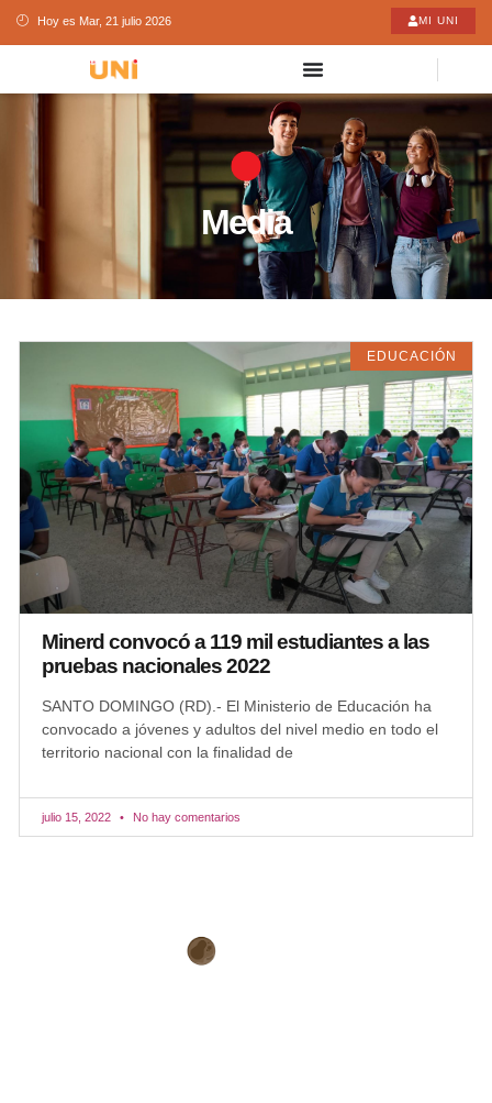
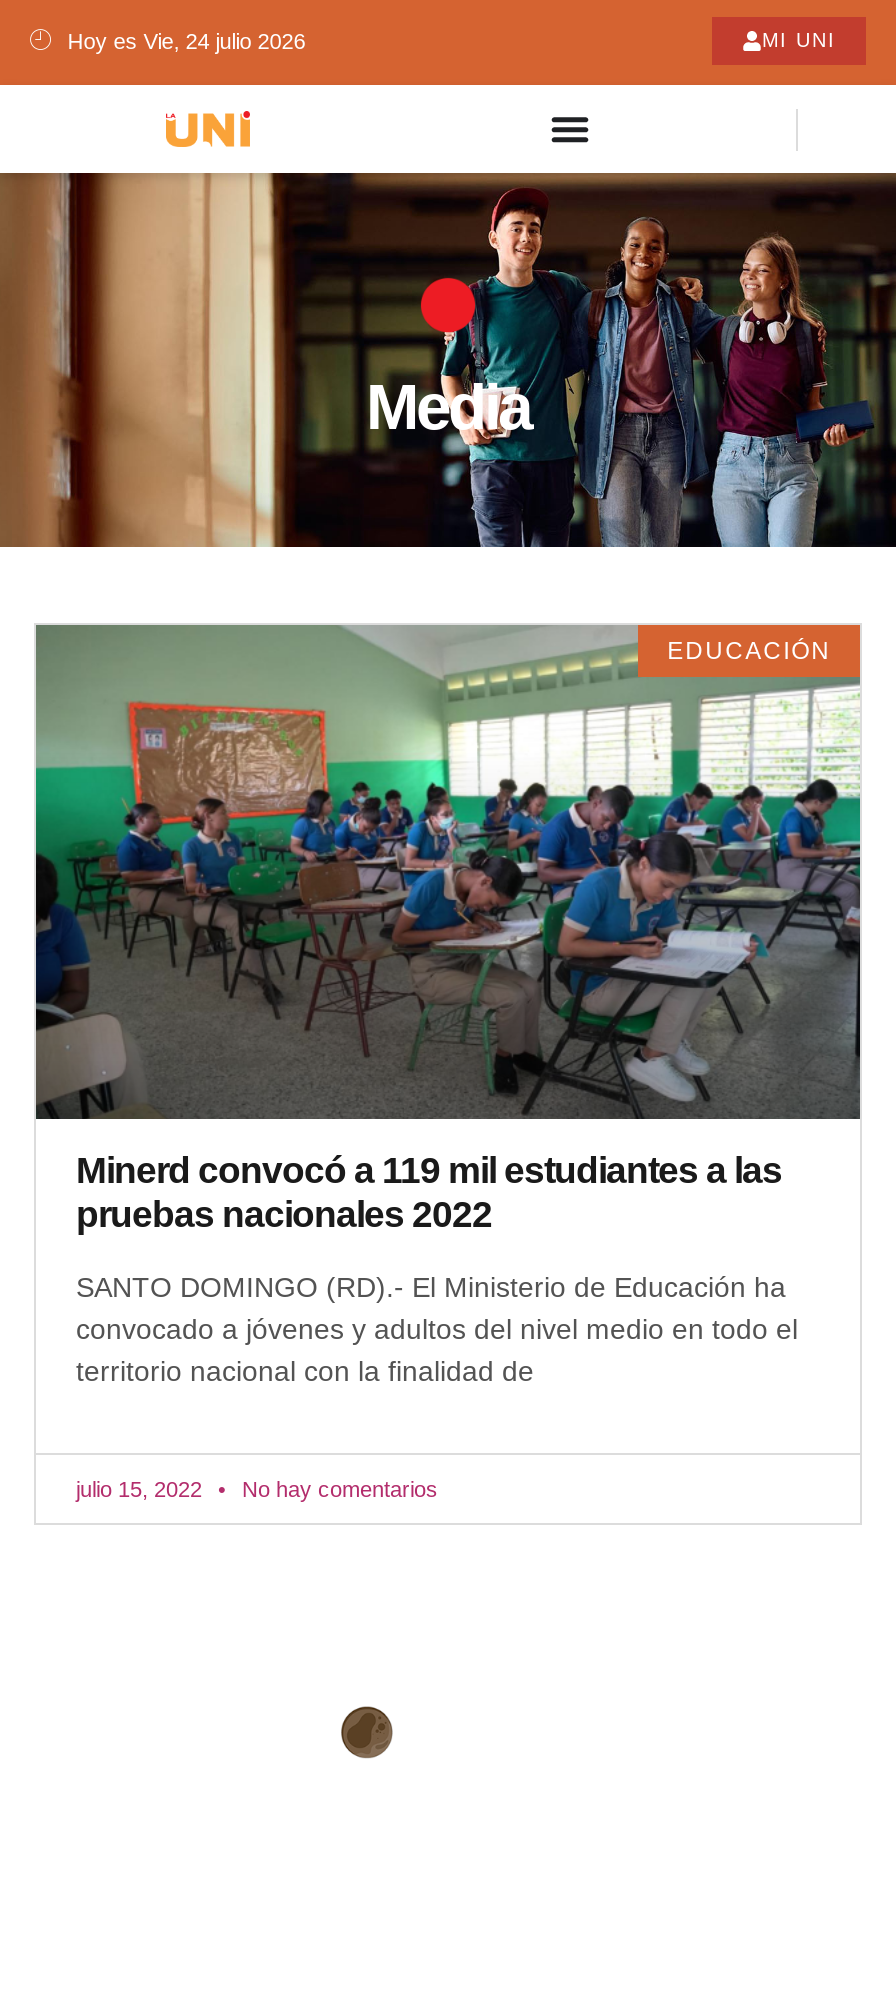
[37,14,171,27] Hoy es Mar, 21 julio 2026 -> [68,28,306,52] Hoy es Vie, 24 julio 2026

